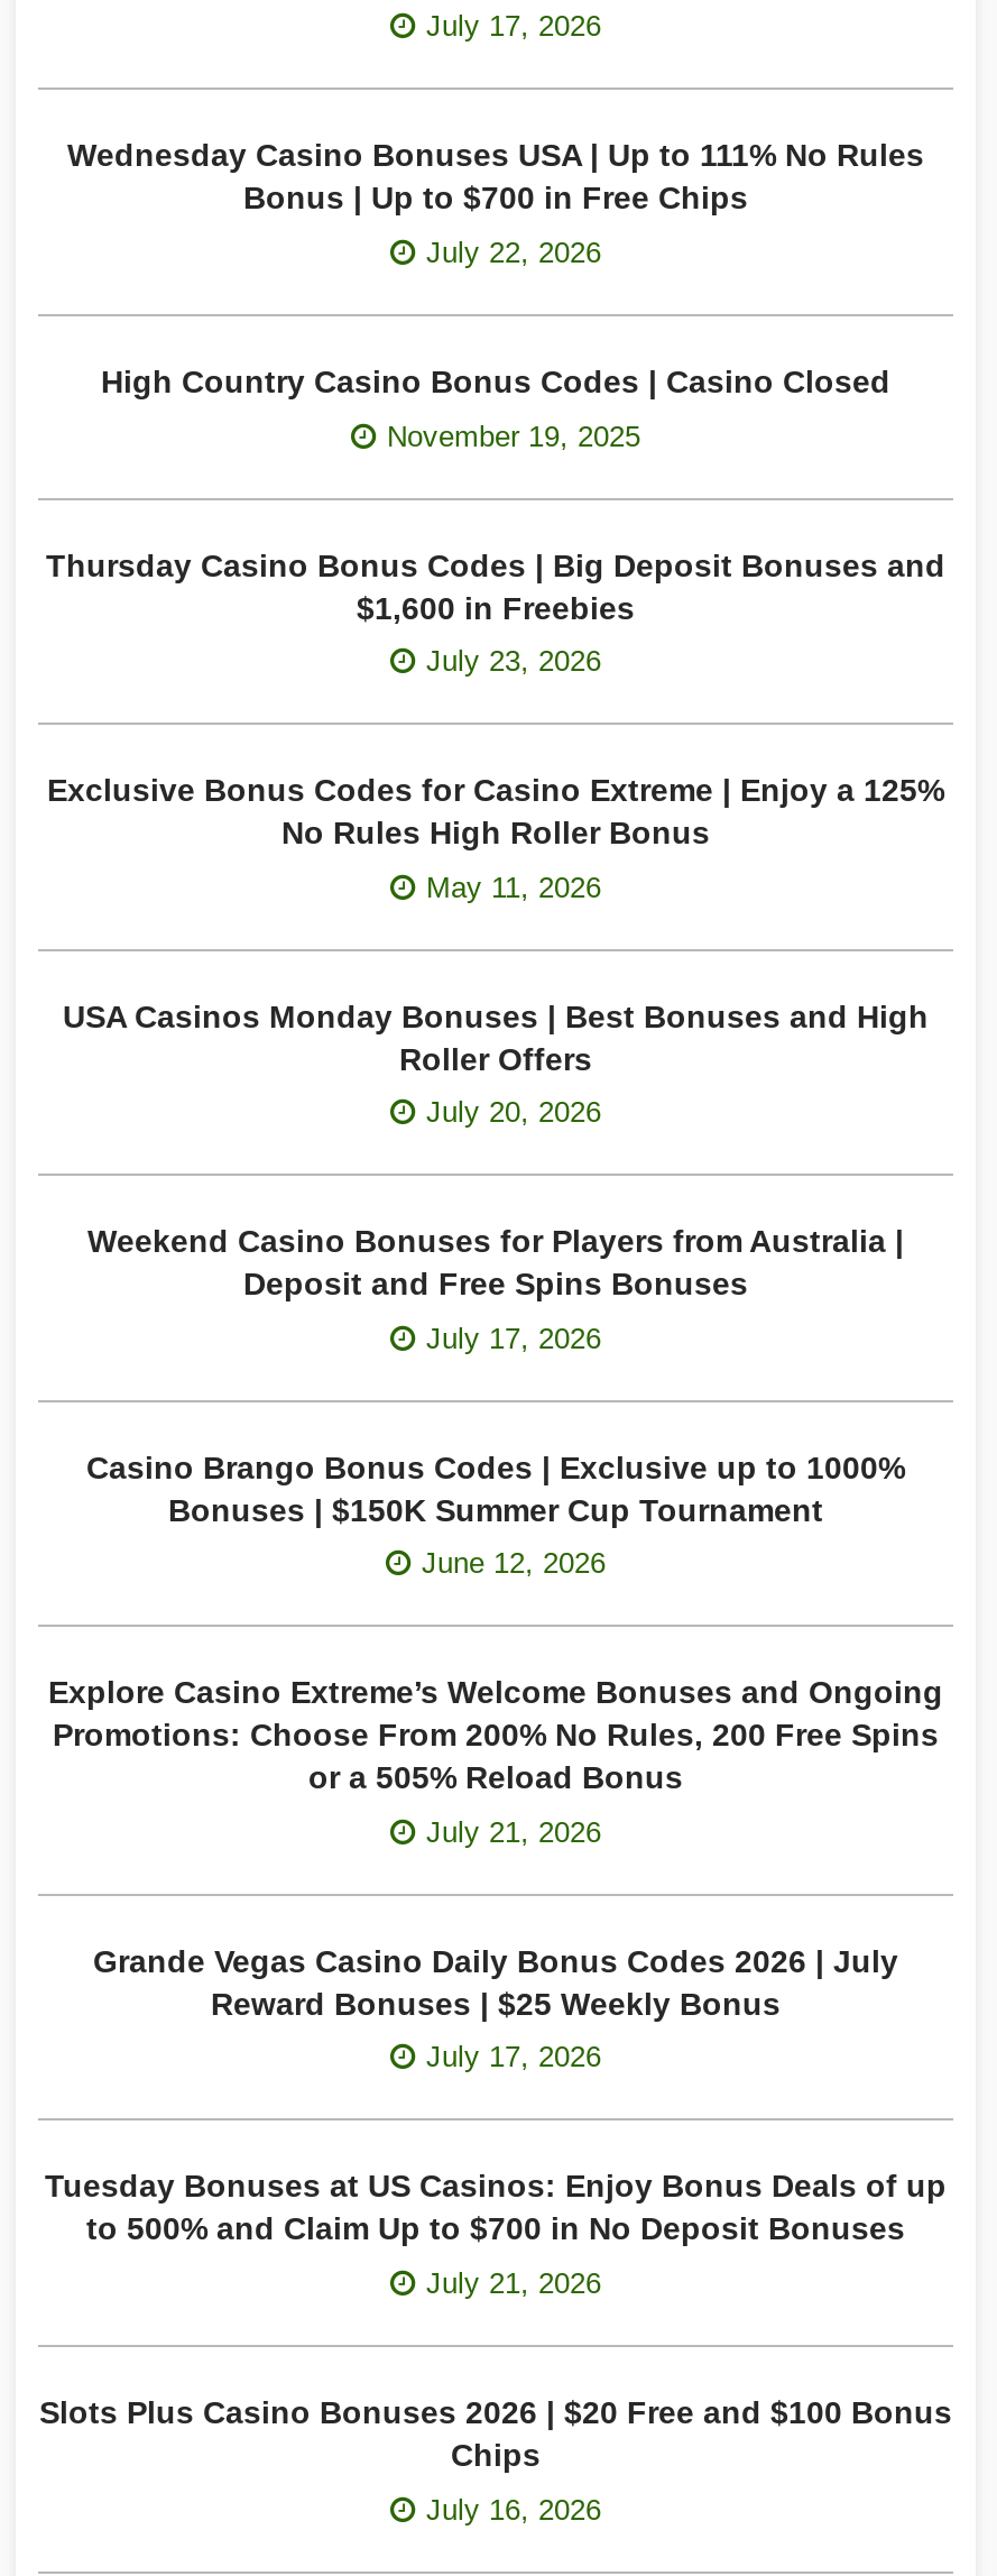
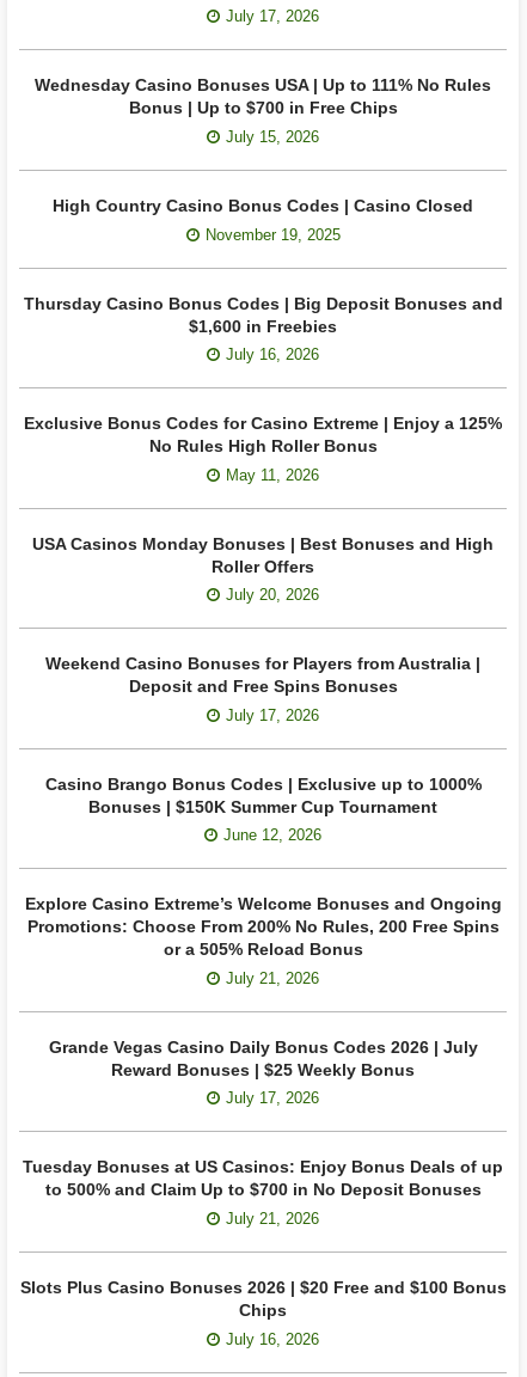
[426,235,601,269] July 22, 2026 -> [226,128,319,146] July 15, 2026
[426,644,601,678] July 23, 2026 -> [226,346,319,363] July 16, 2026

